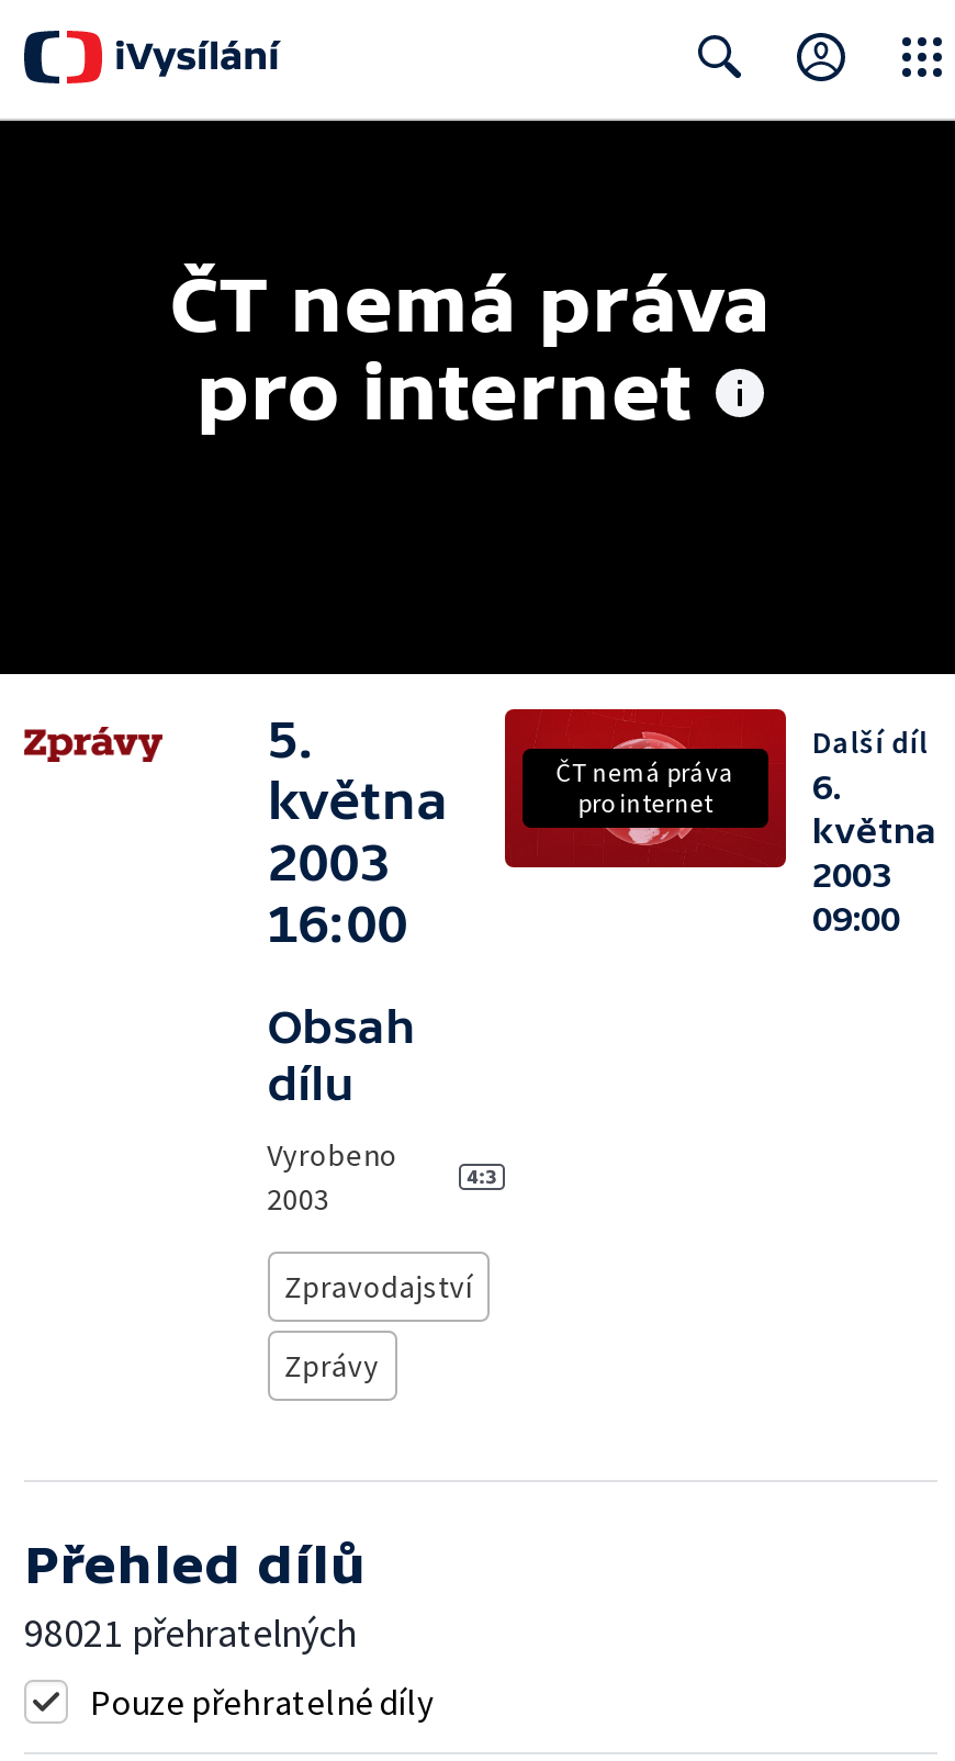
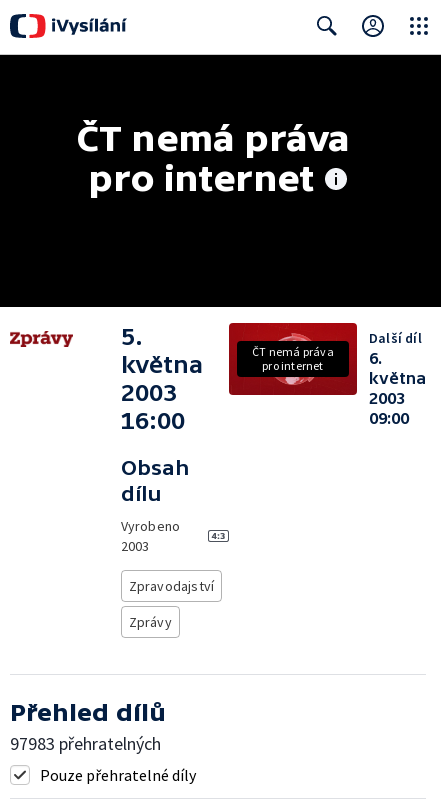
[24,1607,356,1658] 98021 přehratelných -> [10,732,161,755] 97983 přehratelných

